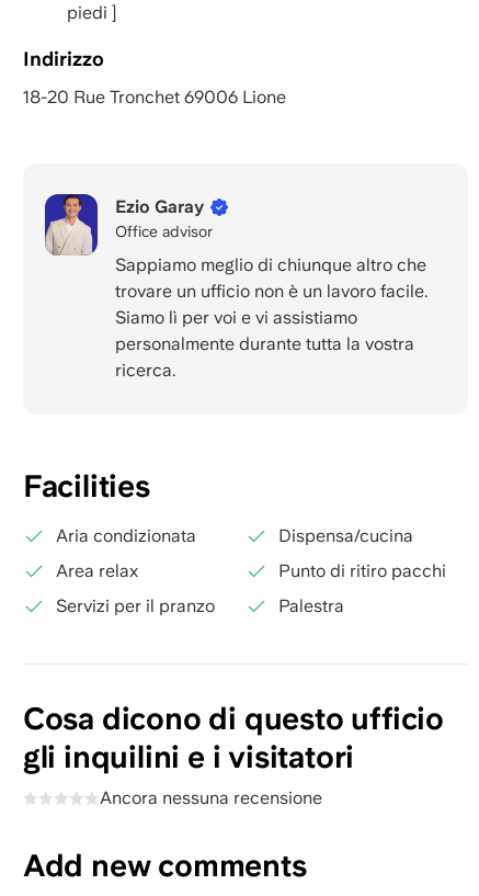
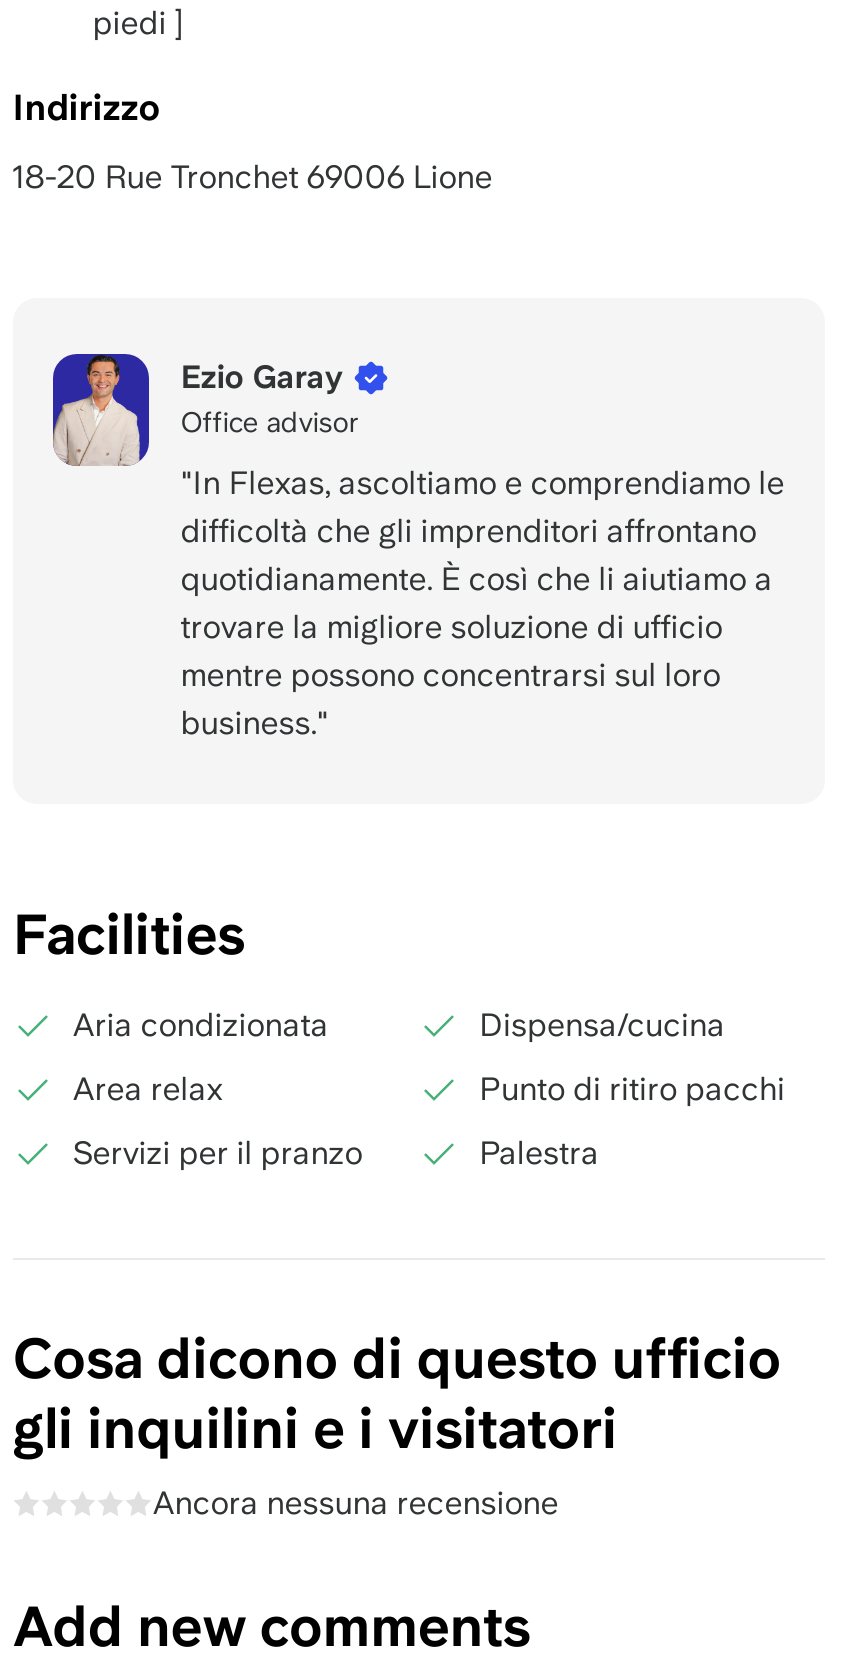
[115,254,427,381] Sappiamo meglio di chiunque altro che | trovare un ufficio non è un lavoro facile. | Siamo lì per voi e vi assistiamo | personalmente durante tutta la vostra | ricerca. -> [181,464,785,742] "In Flexas, ascoltiamo e comprendiamo le | difficoltà che gli imprenditori affrontano | quotidianamente. È così che li aiutiamo a | trovare la migliore soluzione di ufficio | mentre possono concentrarsi sul loro | business."

